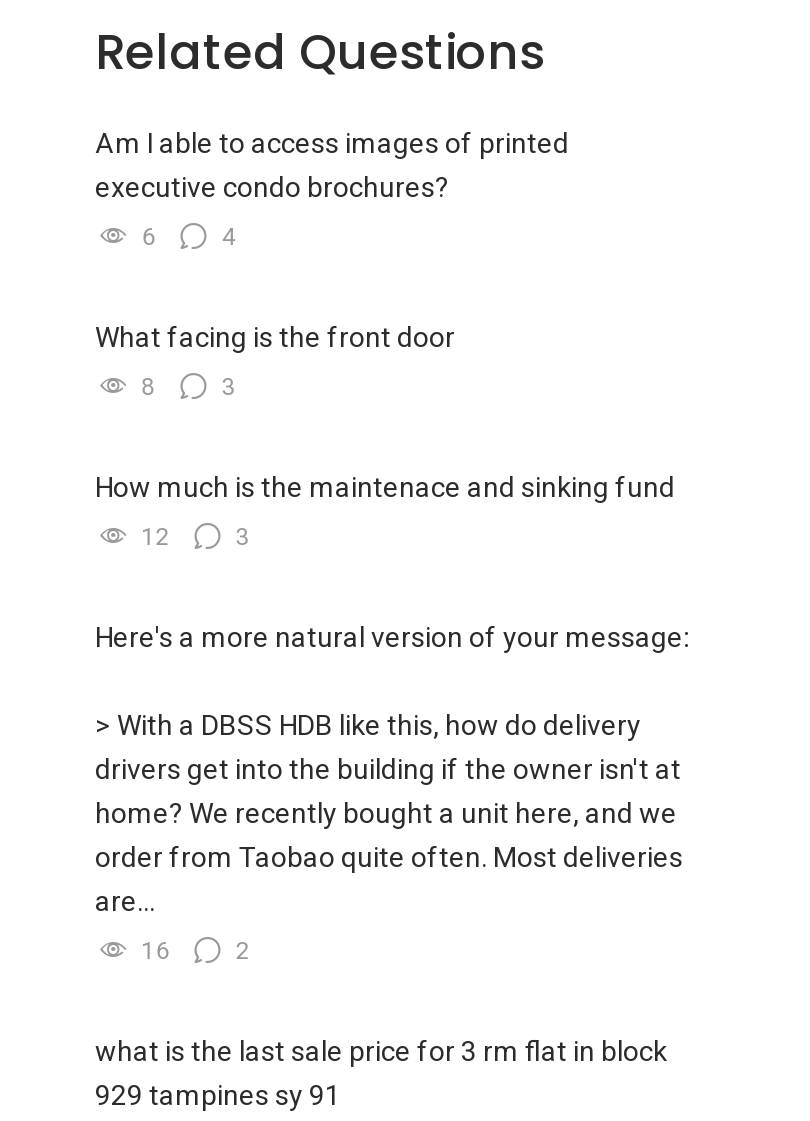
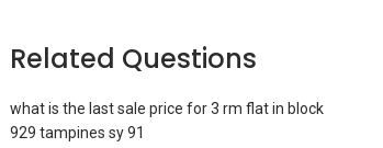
[95,128,689,966] Am I able to access images of printed | executive condo brochures? | 6 | 4 | What facing is the front door | 8 | 3 | How much is the maintenace and sinking fund | 12 | 3 | Here's a more natural version of your message: | > With a DBSS HDB like this, how do delivery | drivers get into the building if the owner isn't at | home? We recently bought a unit here, and we | order from Taobao quite often. Most deliveries | are... | 16 | 2 -> none

